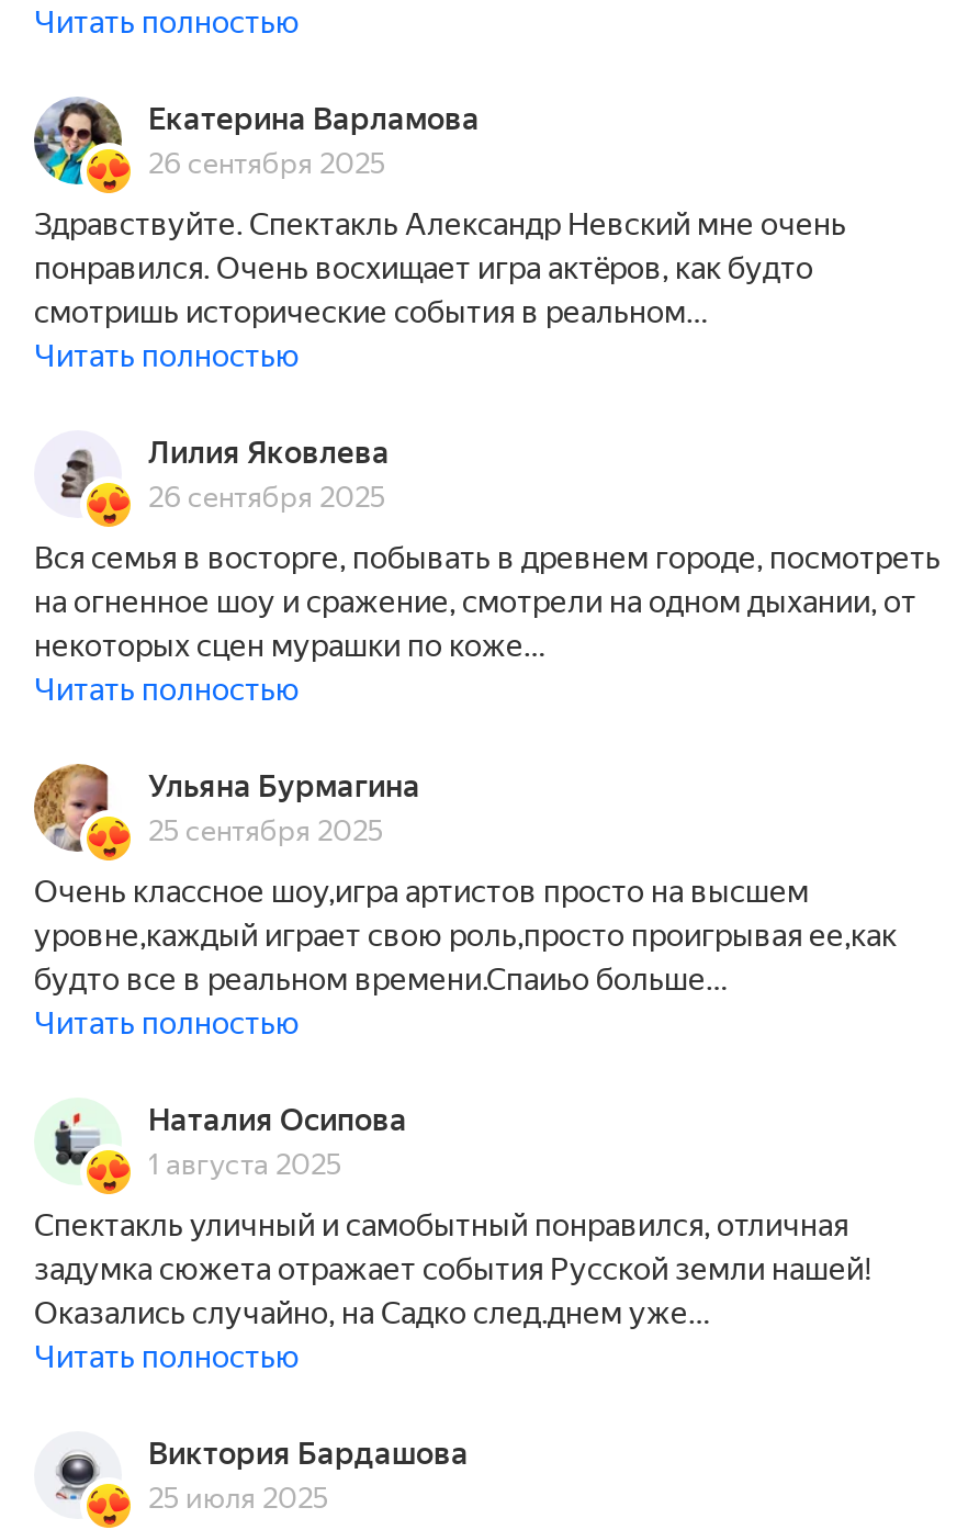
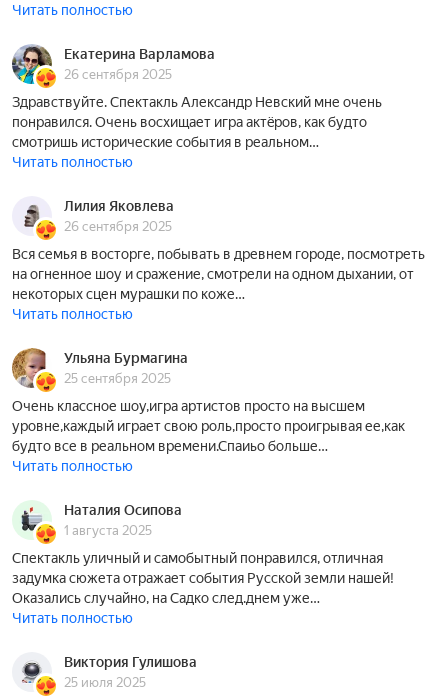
[148,1436,469,1471] Виктория Бардашова -> [64,654,197,670] Виктория Гулишова

